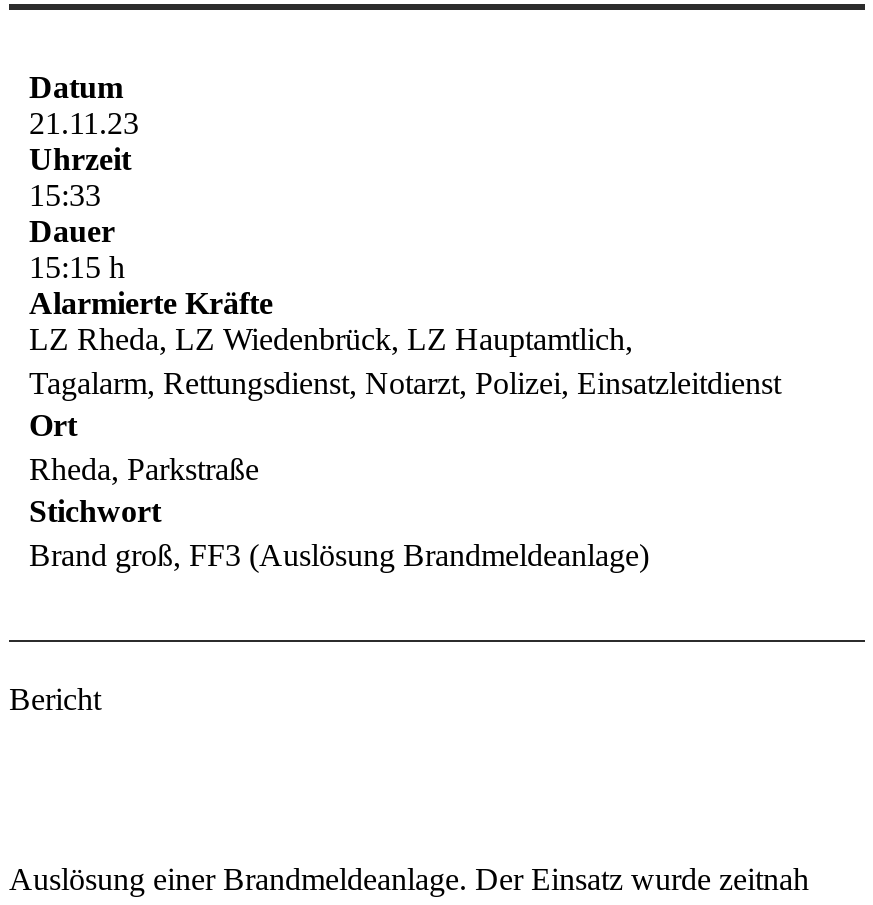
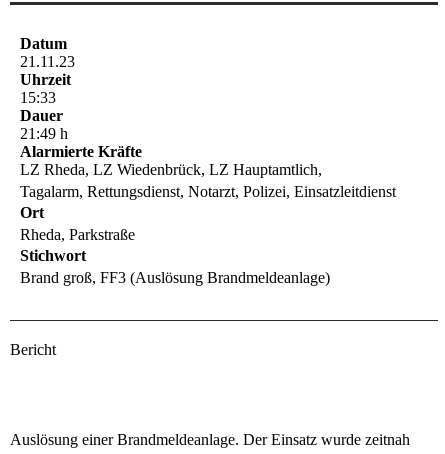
[29,250,125,284] 15:15 h -> [20,125,68,142] 21:49 h

